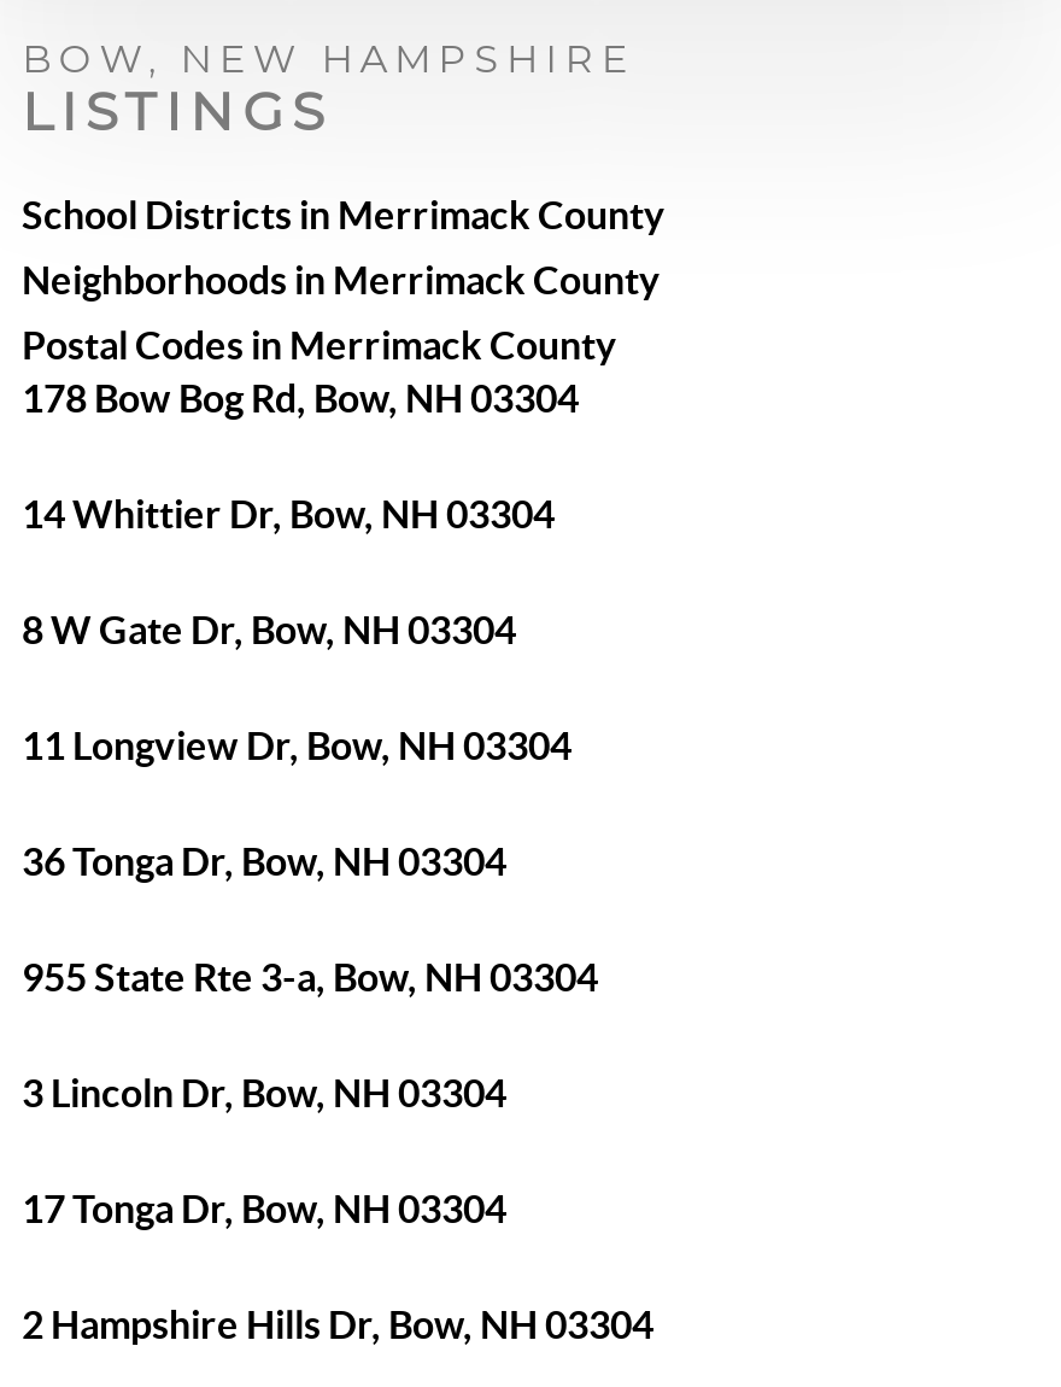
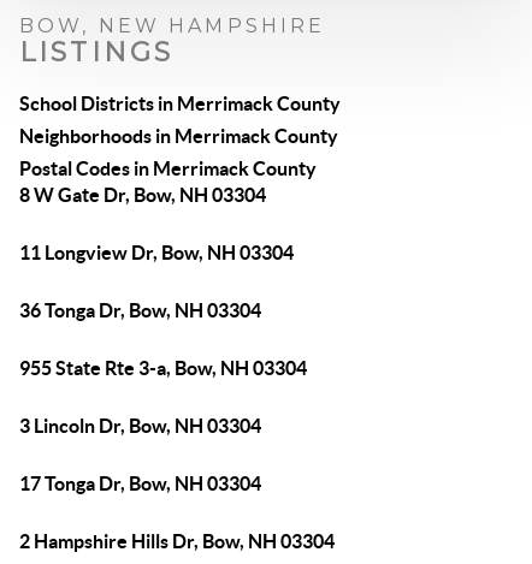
[22,376,579,536] 178 Bow Bog Rd, Bow, NH 03304 | 14 Whittier Dr, Bow, NH 03304 -> none

